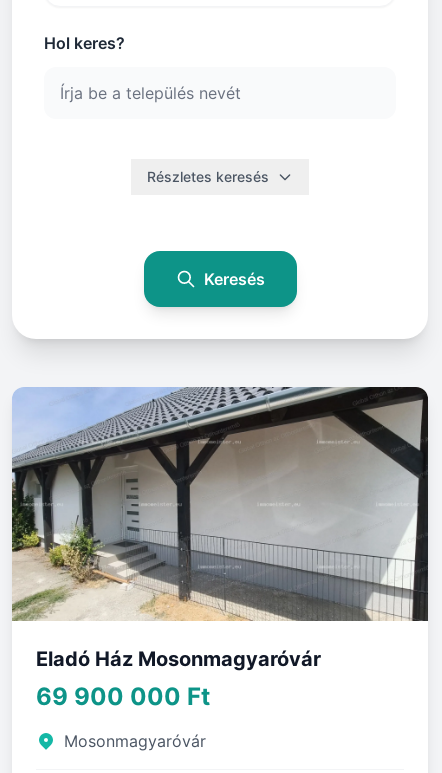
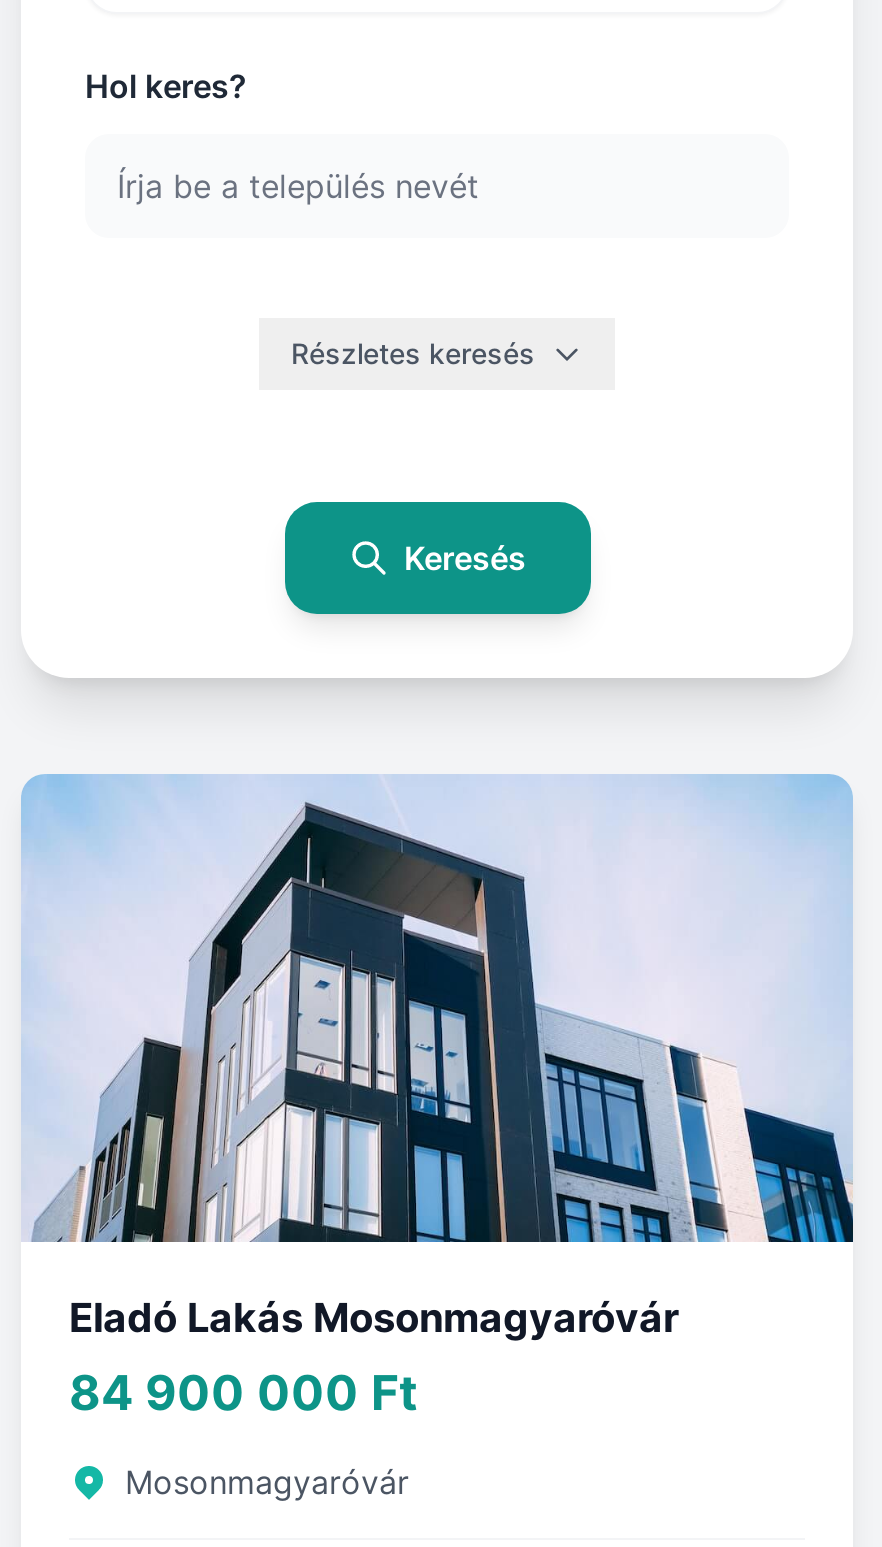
[11,386,429,671] [image] | Eladó Ház Mosonmagyaróvár -> [21,774,855,1342] [image] | Eladó Lakás Mosonmagyaróvár
[36,682,210,711] 69 900 000 Ft -> [69,1364,417,1422] 84 900 000 Ft

